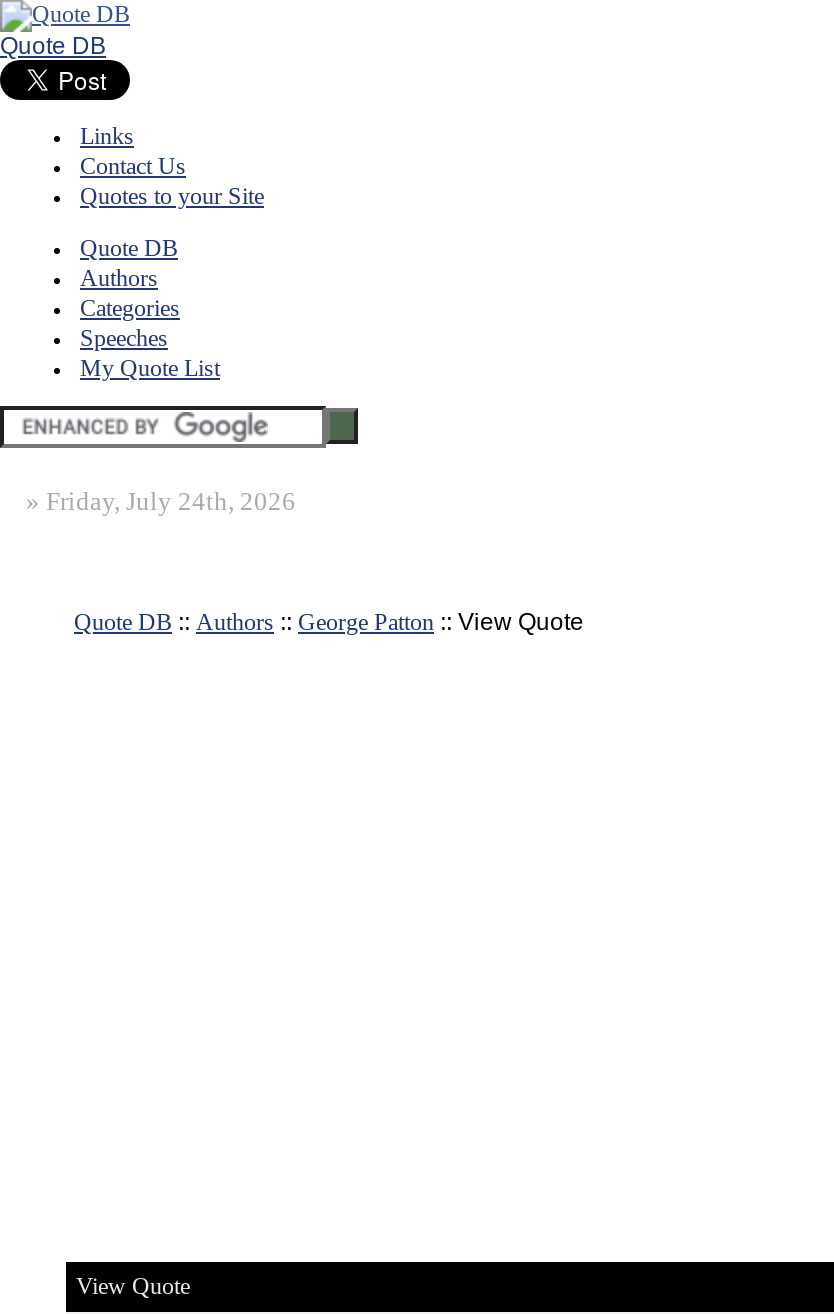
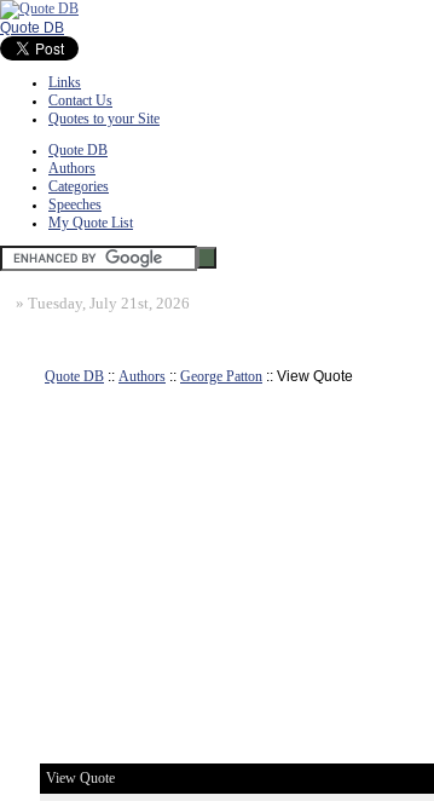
[26,486,296,516] » Friday, July 24th, 2026 -> [16,294,190,312] » Tuesday, July 21st, 2026

